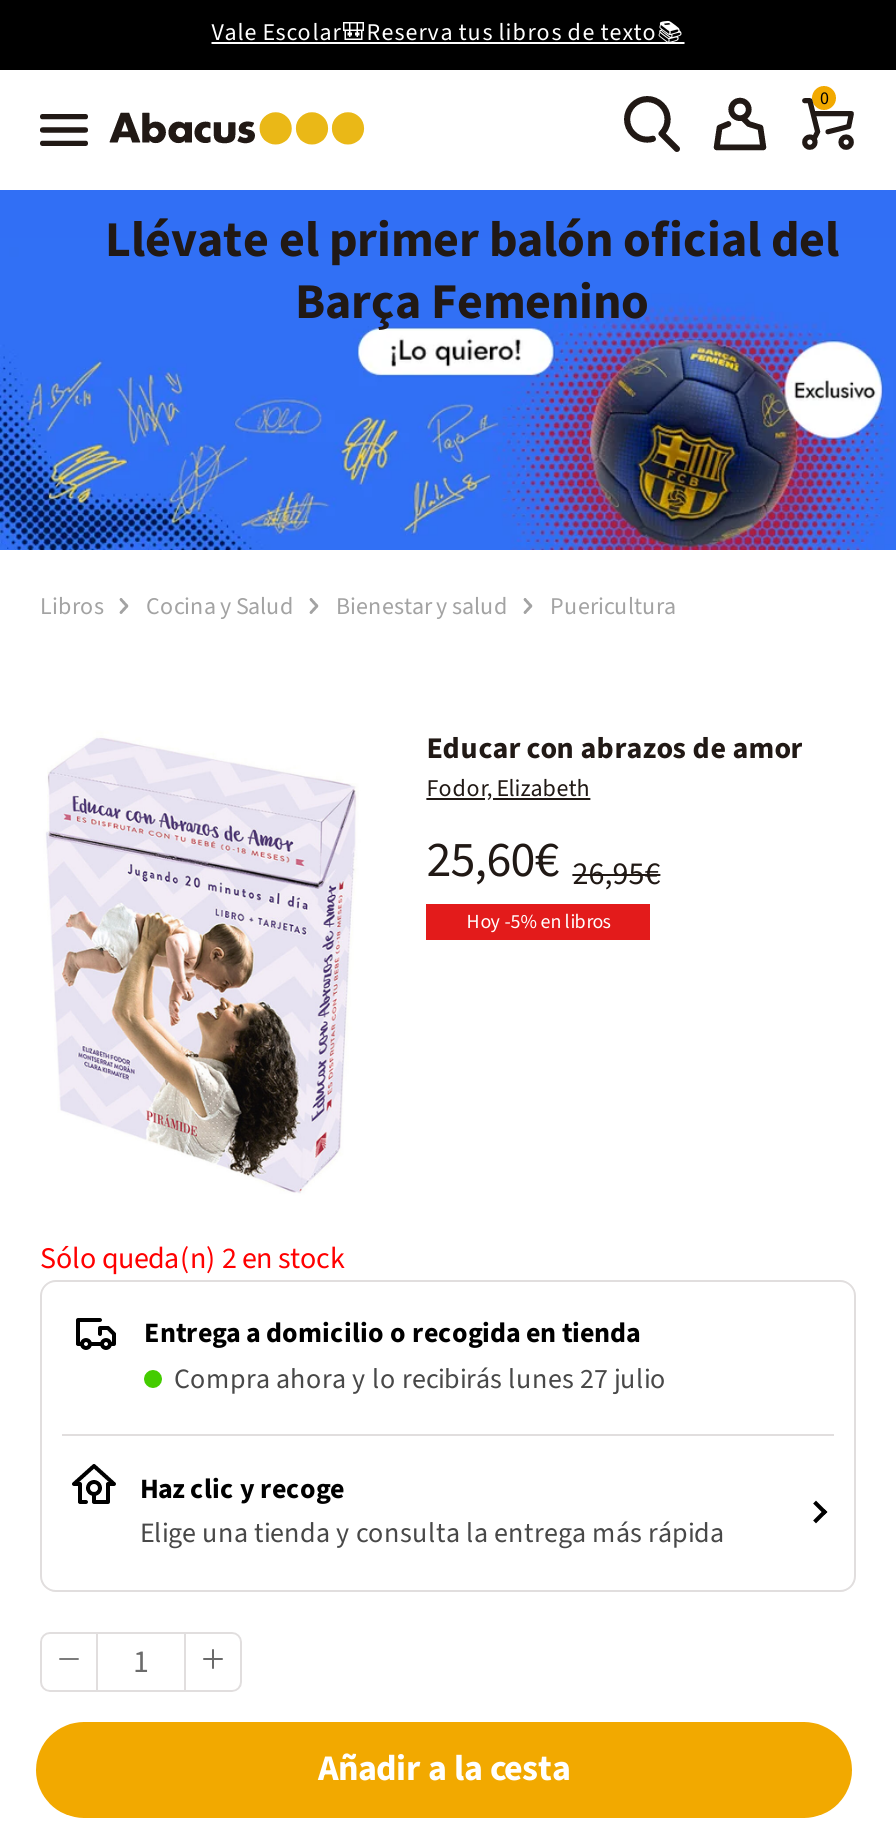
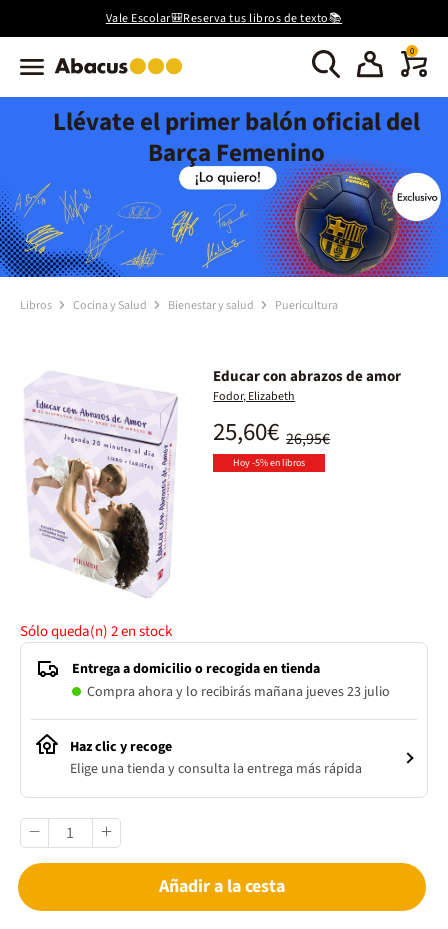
[174,1359,666,1399] Compra ahora y lo recibirás lunes 27 julio -> [87,682,390,702] Compra ahora y lo recibirás mañana jueves 23 julio

